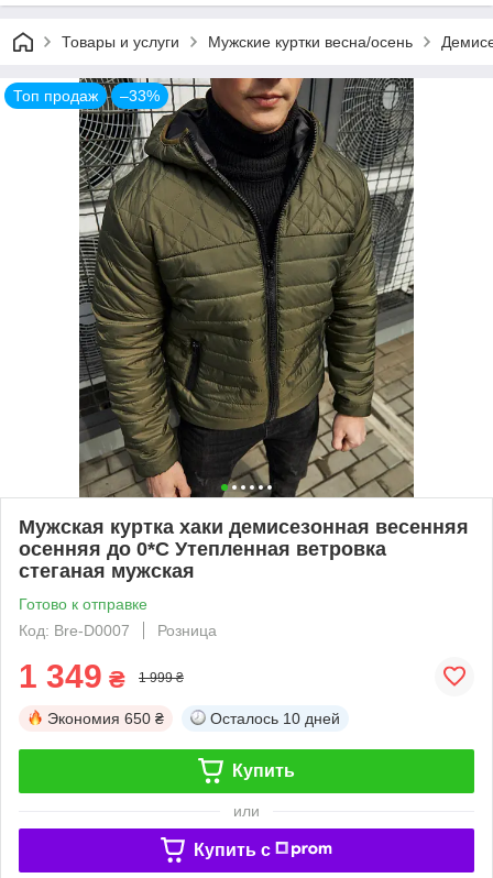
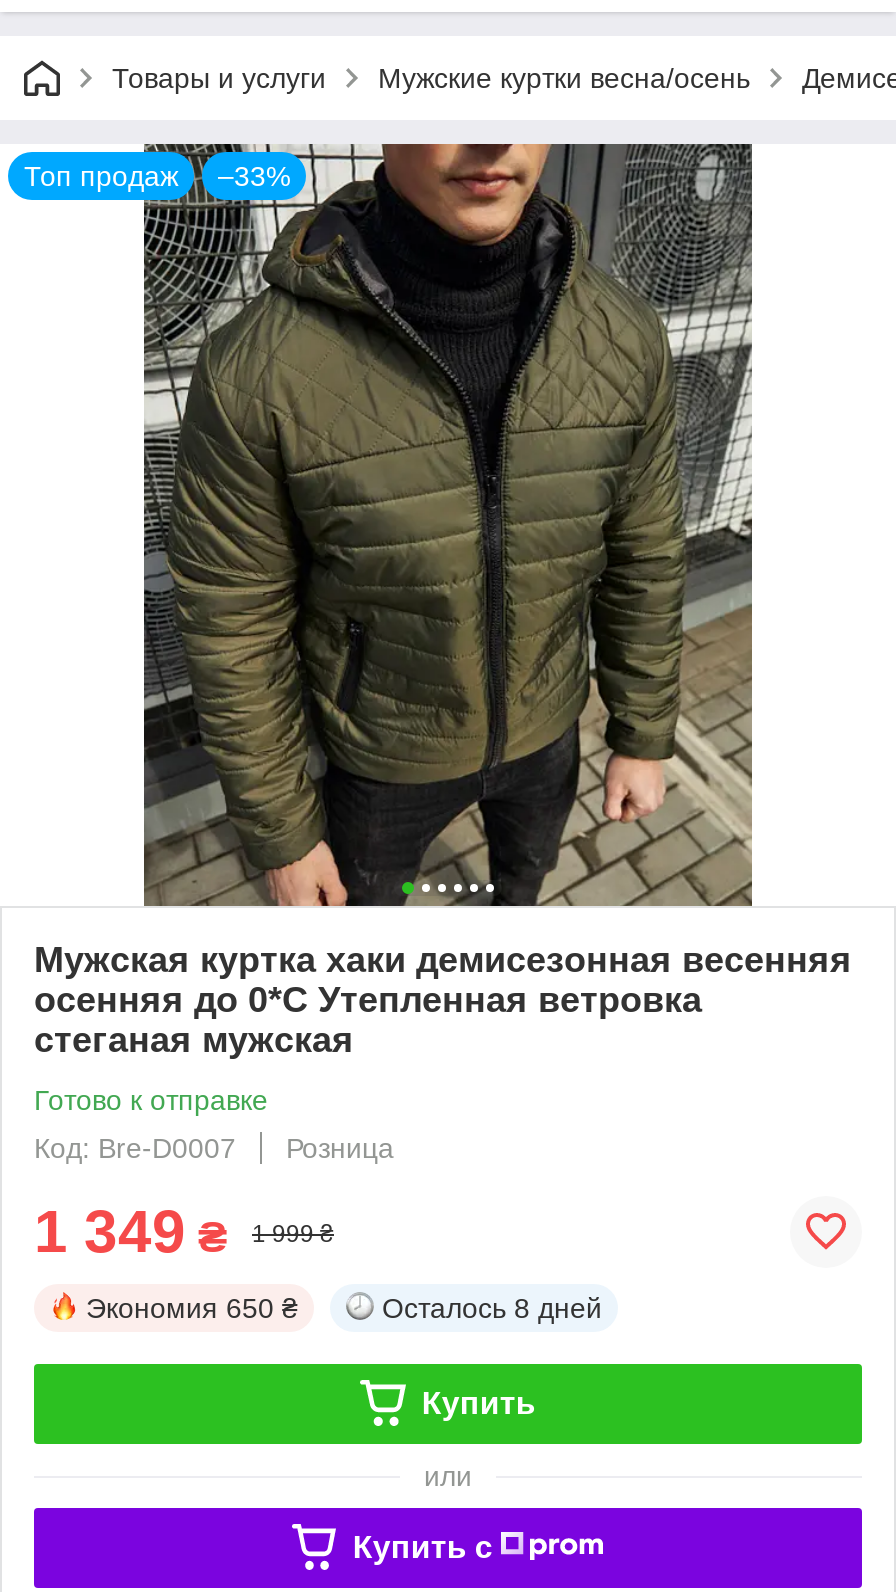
[210,709,340,727] Осталось 10 дней -> [382,1292,602,1324] Осталось 8 дней

